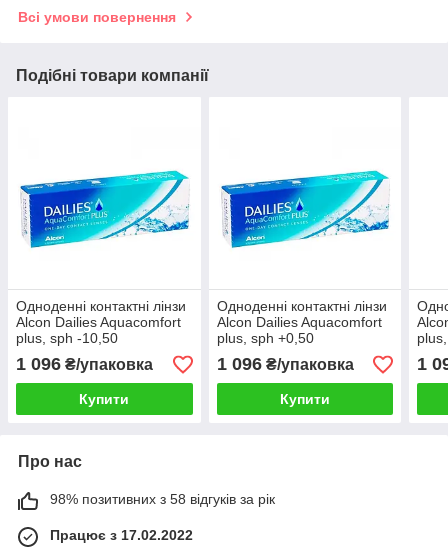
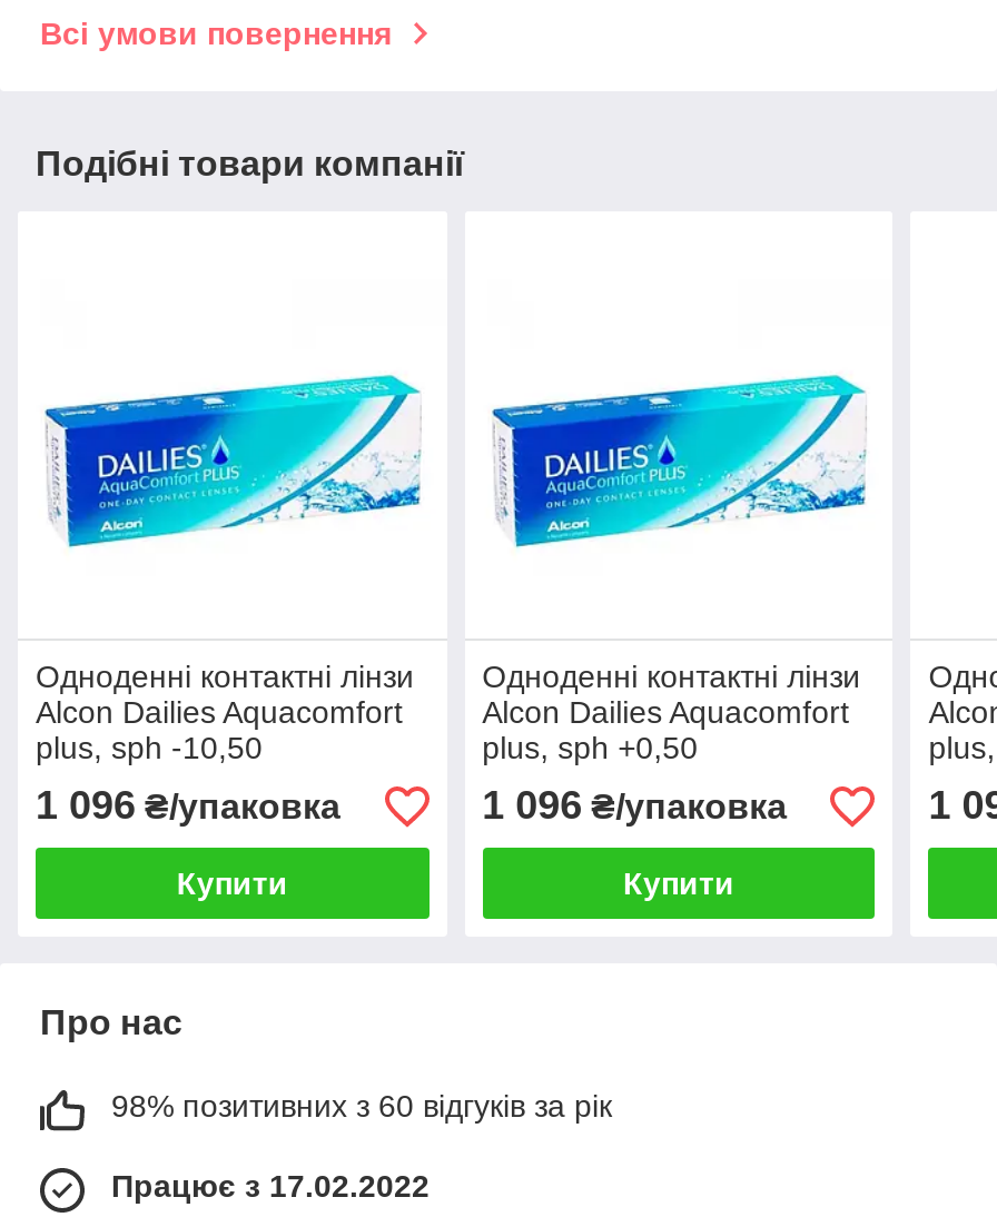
[50,491,275,507] 98% позитивних з 58 відгуків за рік -> [111,1089,612,1124] 98% позитивних з 60 відгуків за рік

